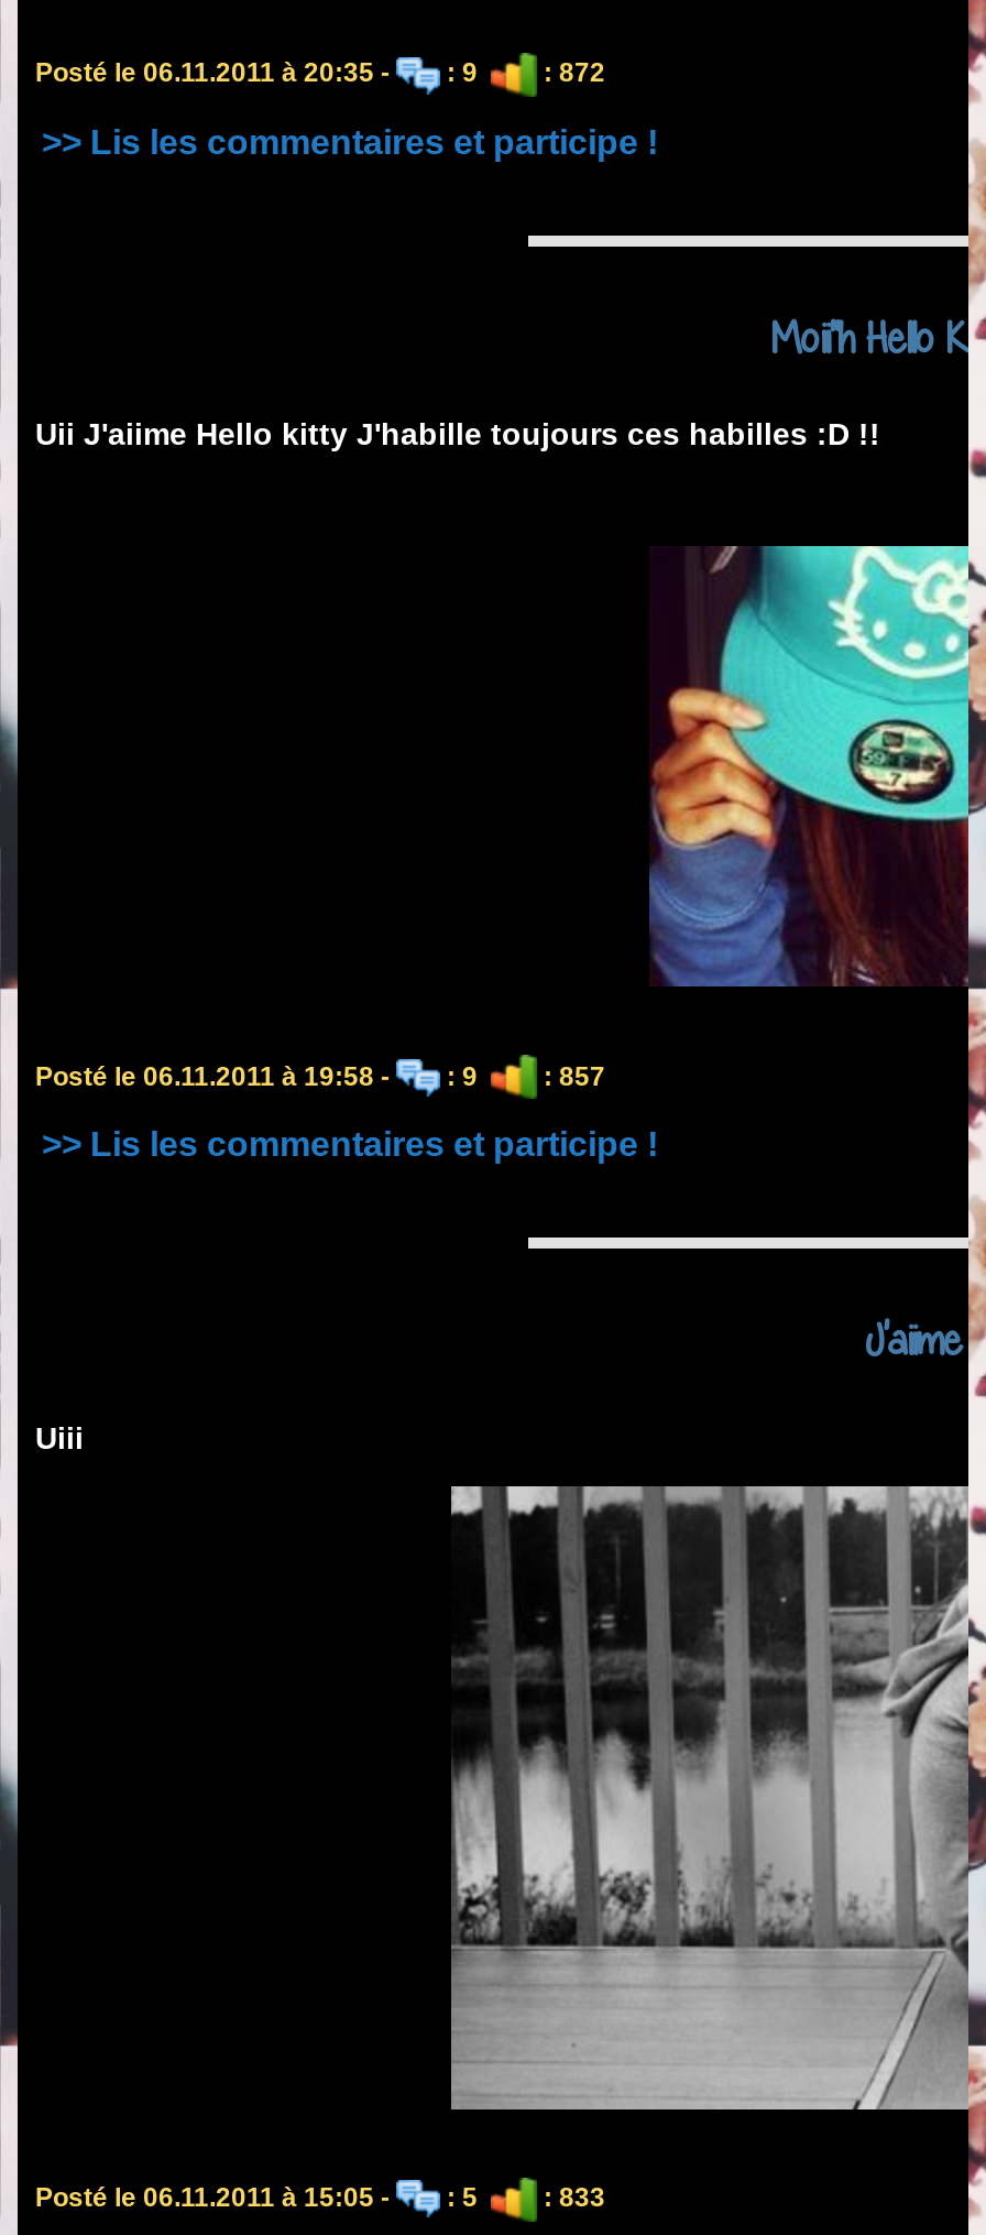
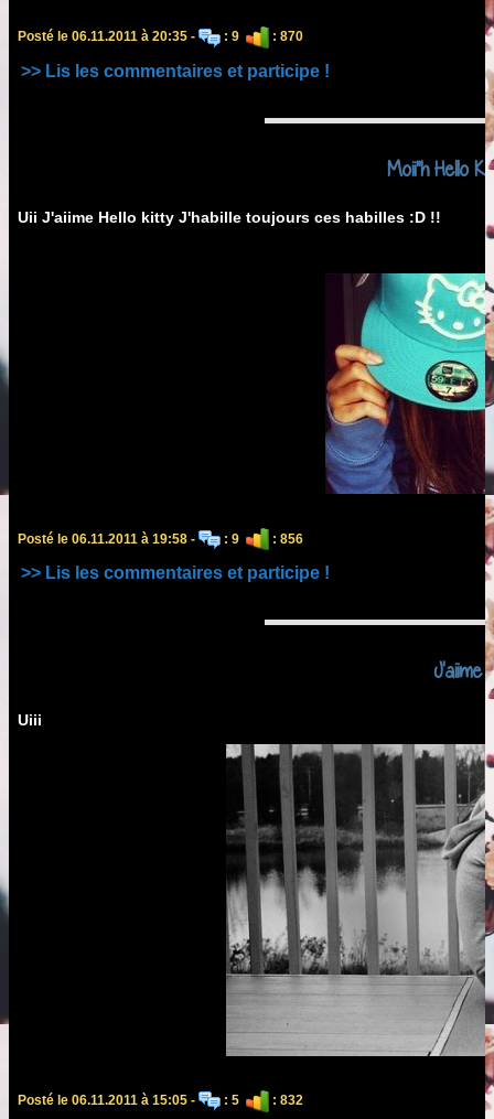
[537,58,605,89] : 872 -> [269,29,303,45] : 870
[35,1060,605,1091] Posté le 06.11.2011 à 19:58 - : 9 : 857 -> [18,531,303,546] Posté le 06.11.2011 à 19:58 - : 9 : 856
[35,2181,605,2212] Posté le 06.11.2011 à 15:05 - : 5 : 833 -> [18,1092,303,1108] Posté le 06.11.2011 à 15:05 - : 5 : 832

